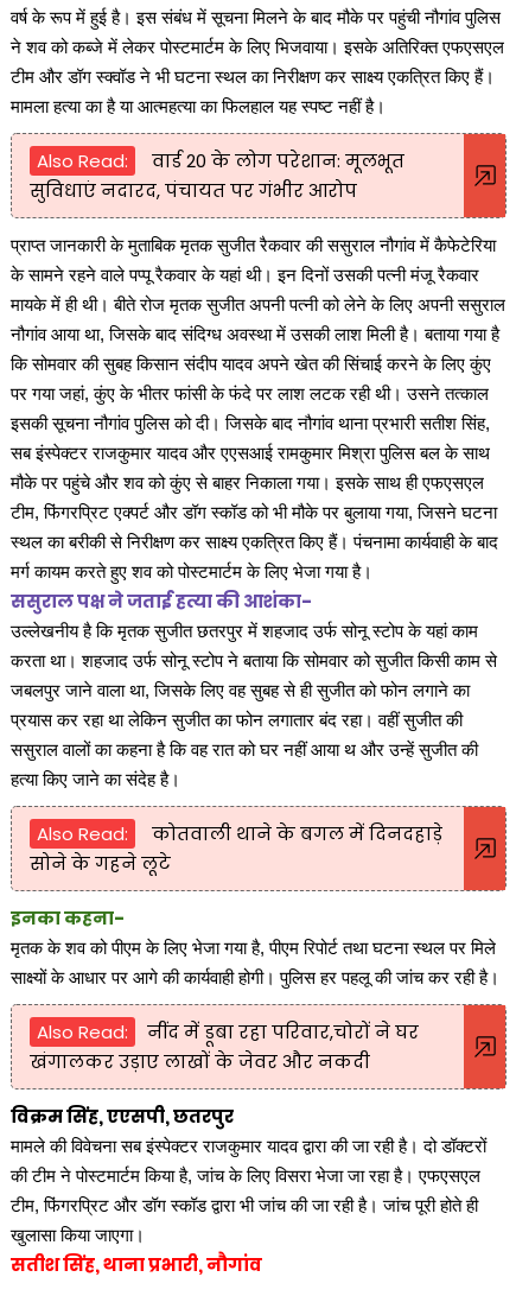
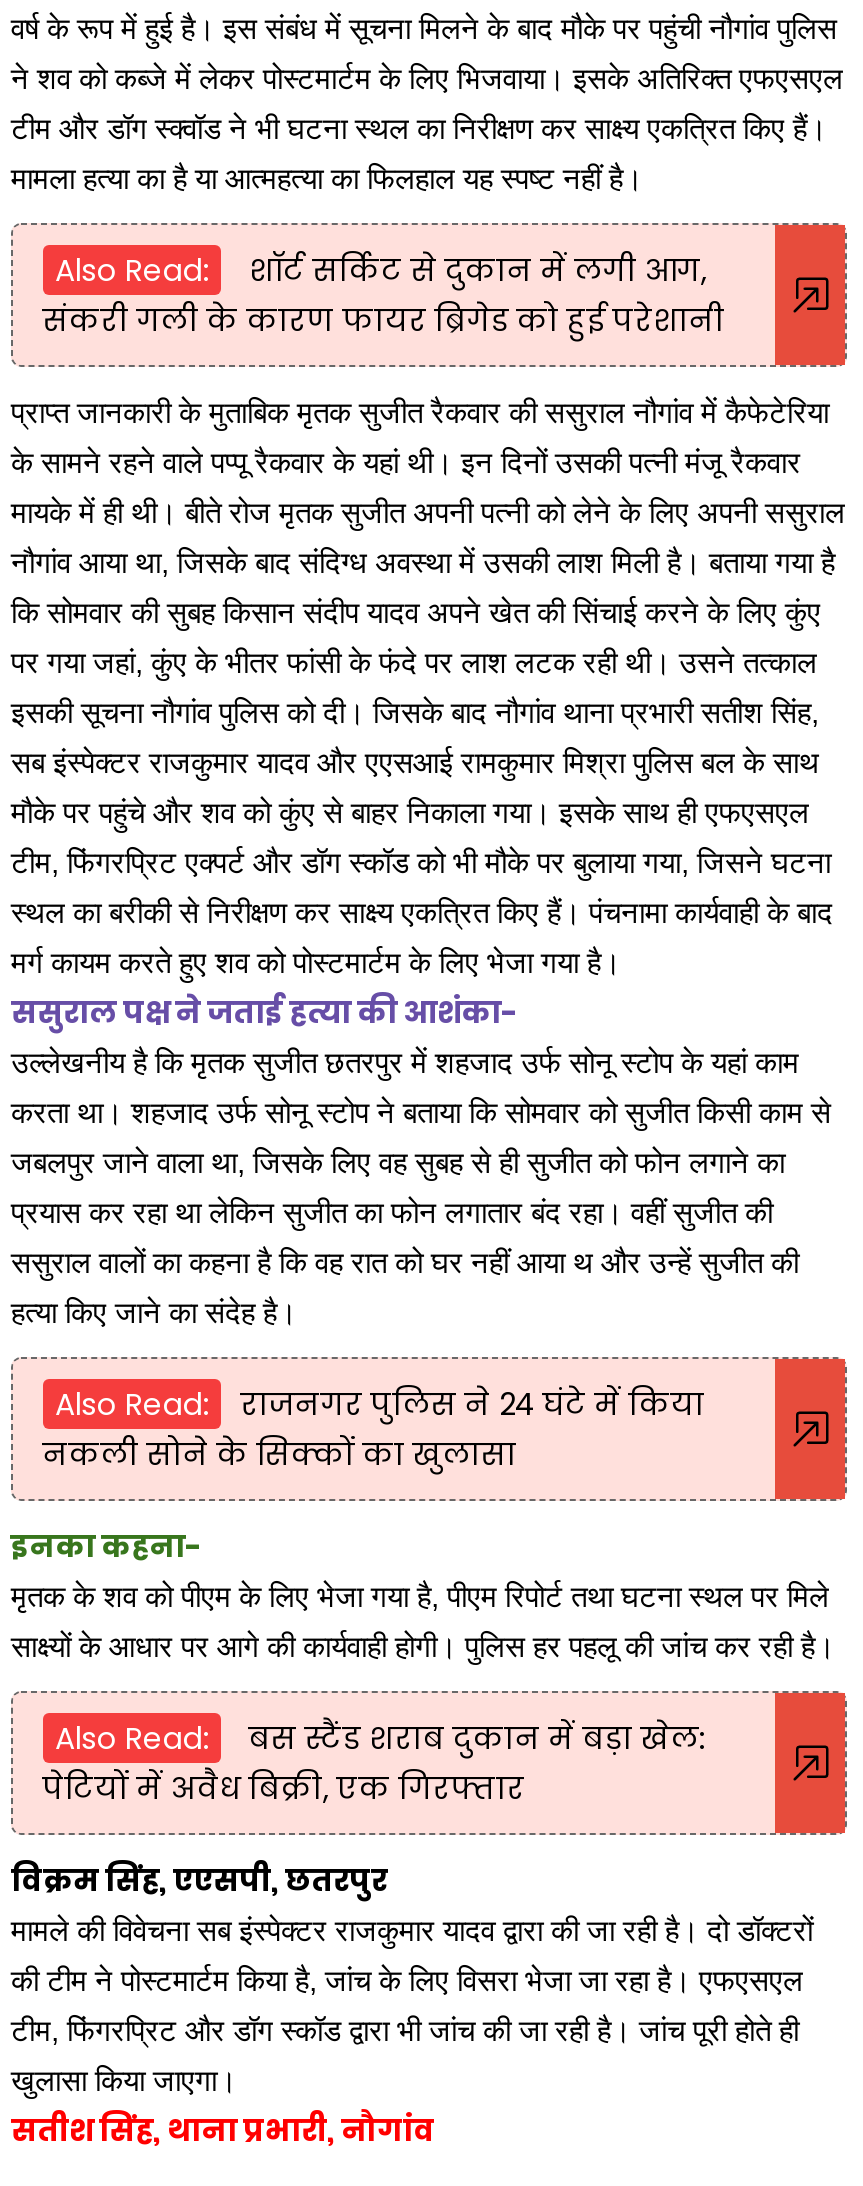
[30,148,404,203] वार्ड 20 के लोग परेशान: मूलभूत | सुविधाएं नदारद, पंचायत पर गंभीर आरोप -> [43,248,725,340] शॉर्ट सर्किट से दुकान में लगी आग, | संकरी गली के कारण फायर ब्रिगेड को हुई परेशानी
[30,821,442,876] कोतवाली थाने के बगल में दिनदहाड़े | सोने के गहने लूटे -> [43,1382,705,1474] राजनगर पुलिस ने 24 घंटे में किया | नकली सोने के सिक्कों का खुलासा
[30,1019,419,1074] नींद में डूबा रहा परिवार,चोरों ने घर | खंगालकर उड़ाए लाखों के जेवर और नकदी -> [43,1716,705,1808] बस स्टैंड शराब दुकान में बड़ा खेल: | पेटियों में अवैध बिक्री, एक गिरफ्तार

